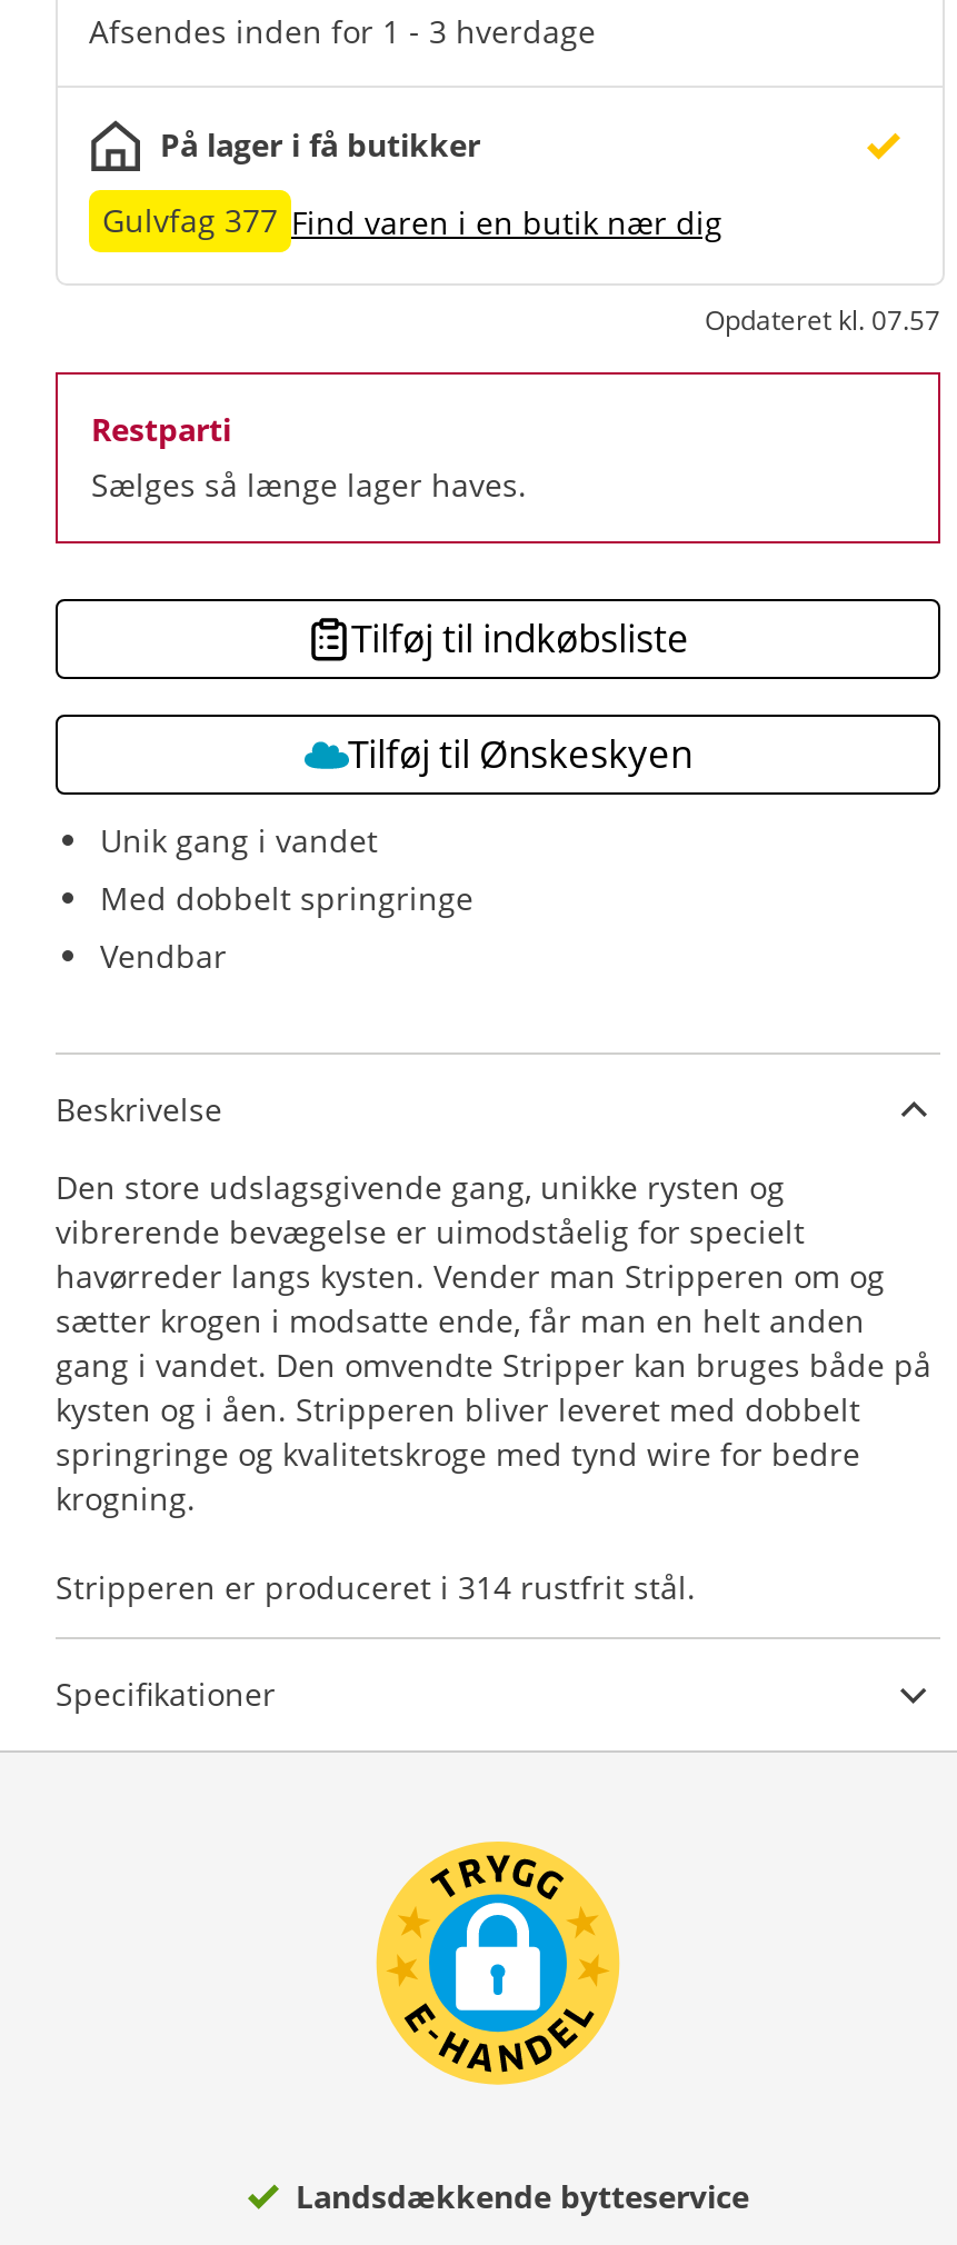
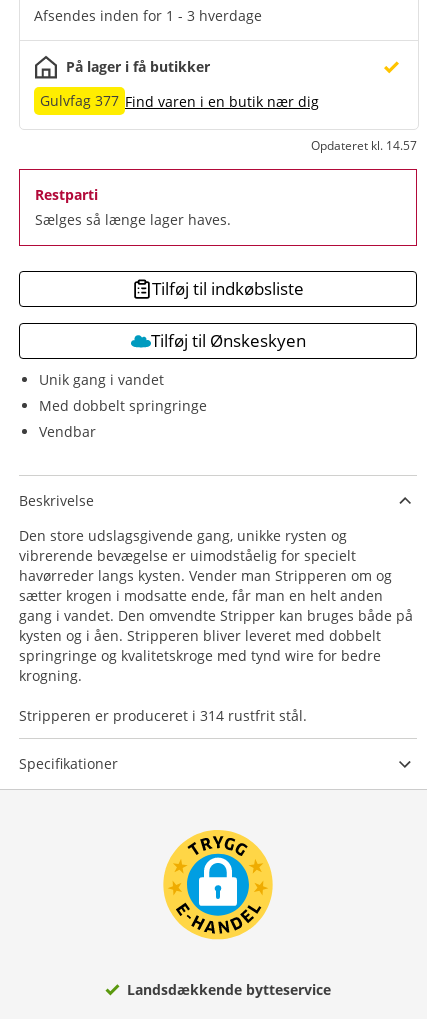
[705,301,940,339] Opdateret kl. 07.57 -> [311,137,417,154] Opdateret kl. 14.57

